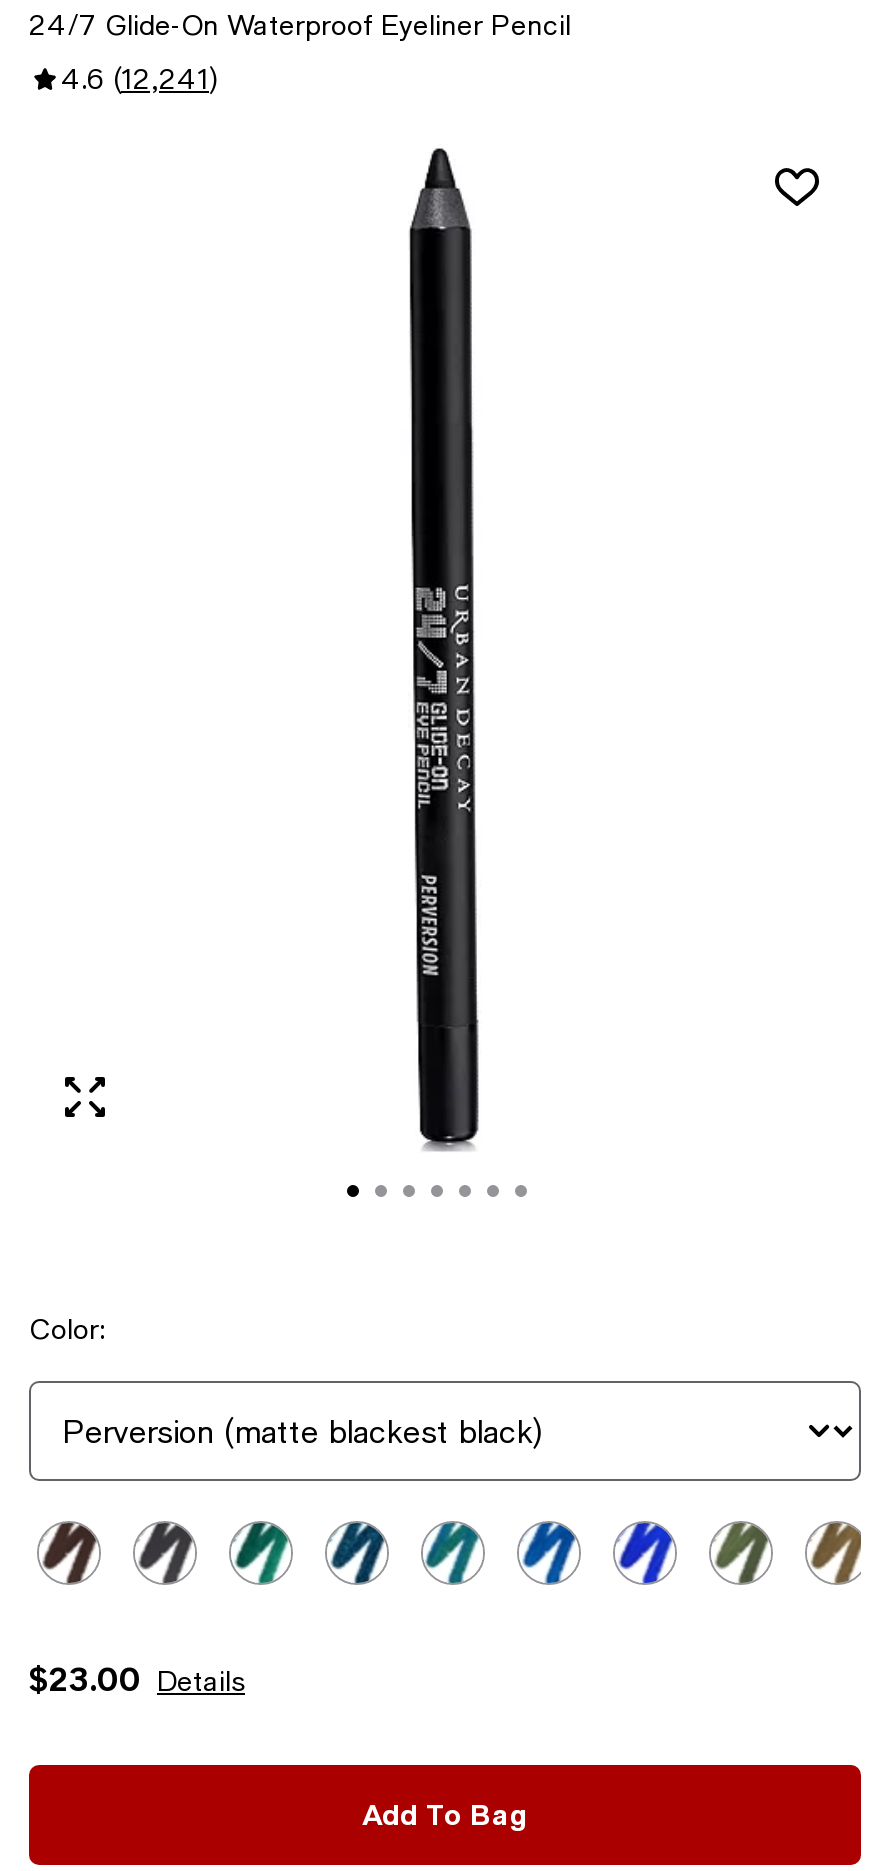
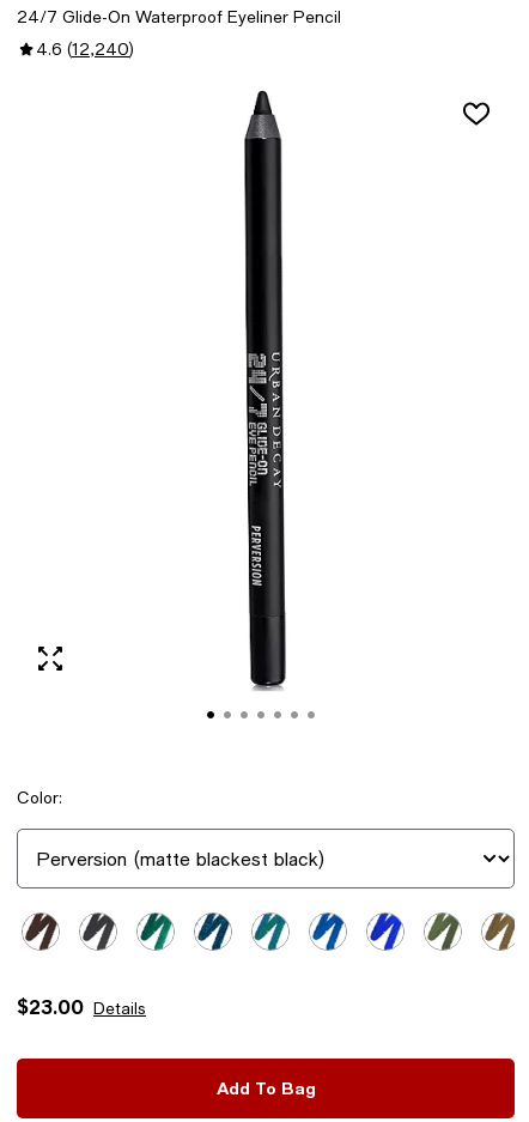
[61,63,217,95] 4.6 (12,241) -> [36,40,134,59] 4.6 (12,240)

